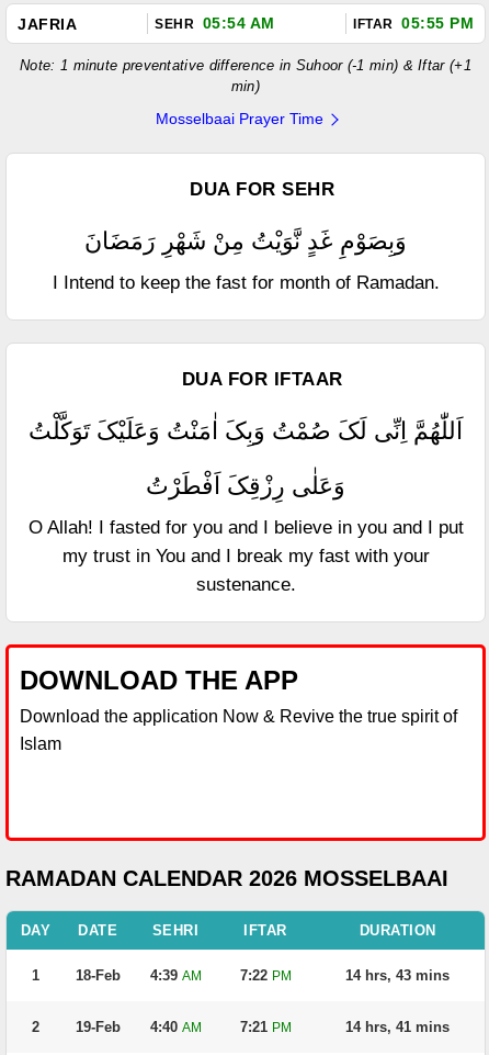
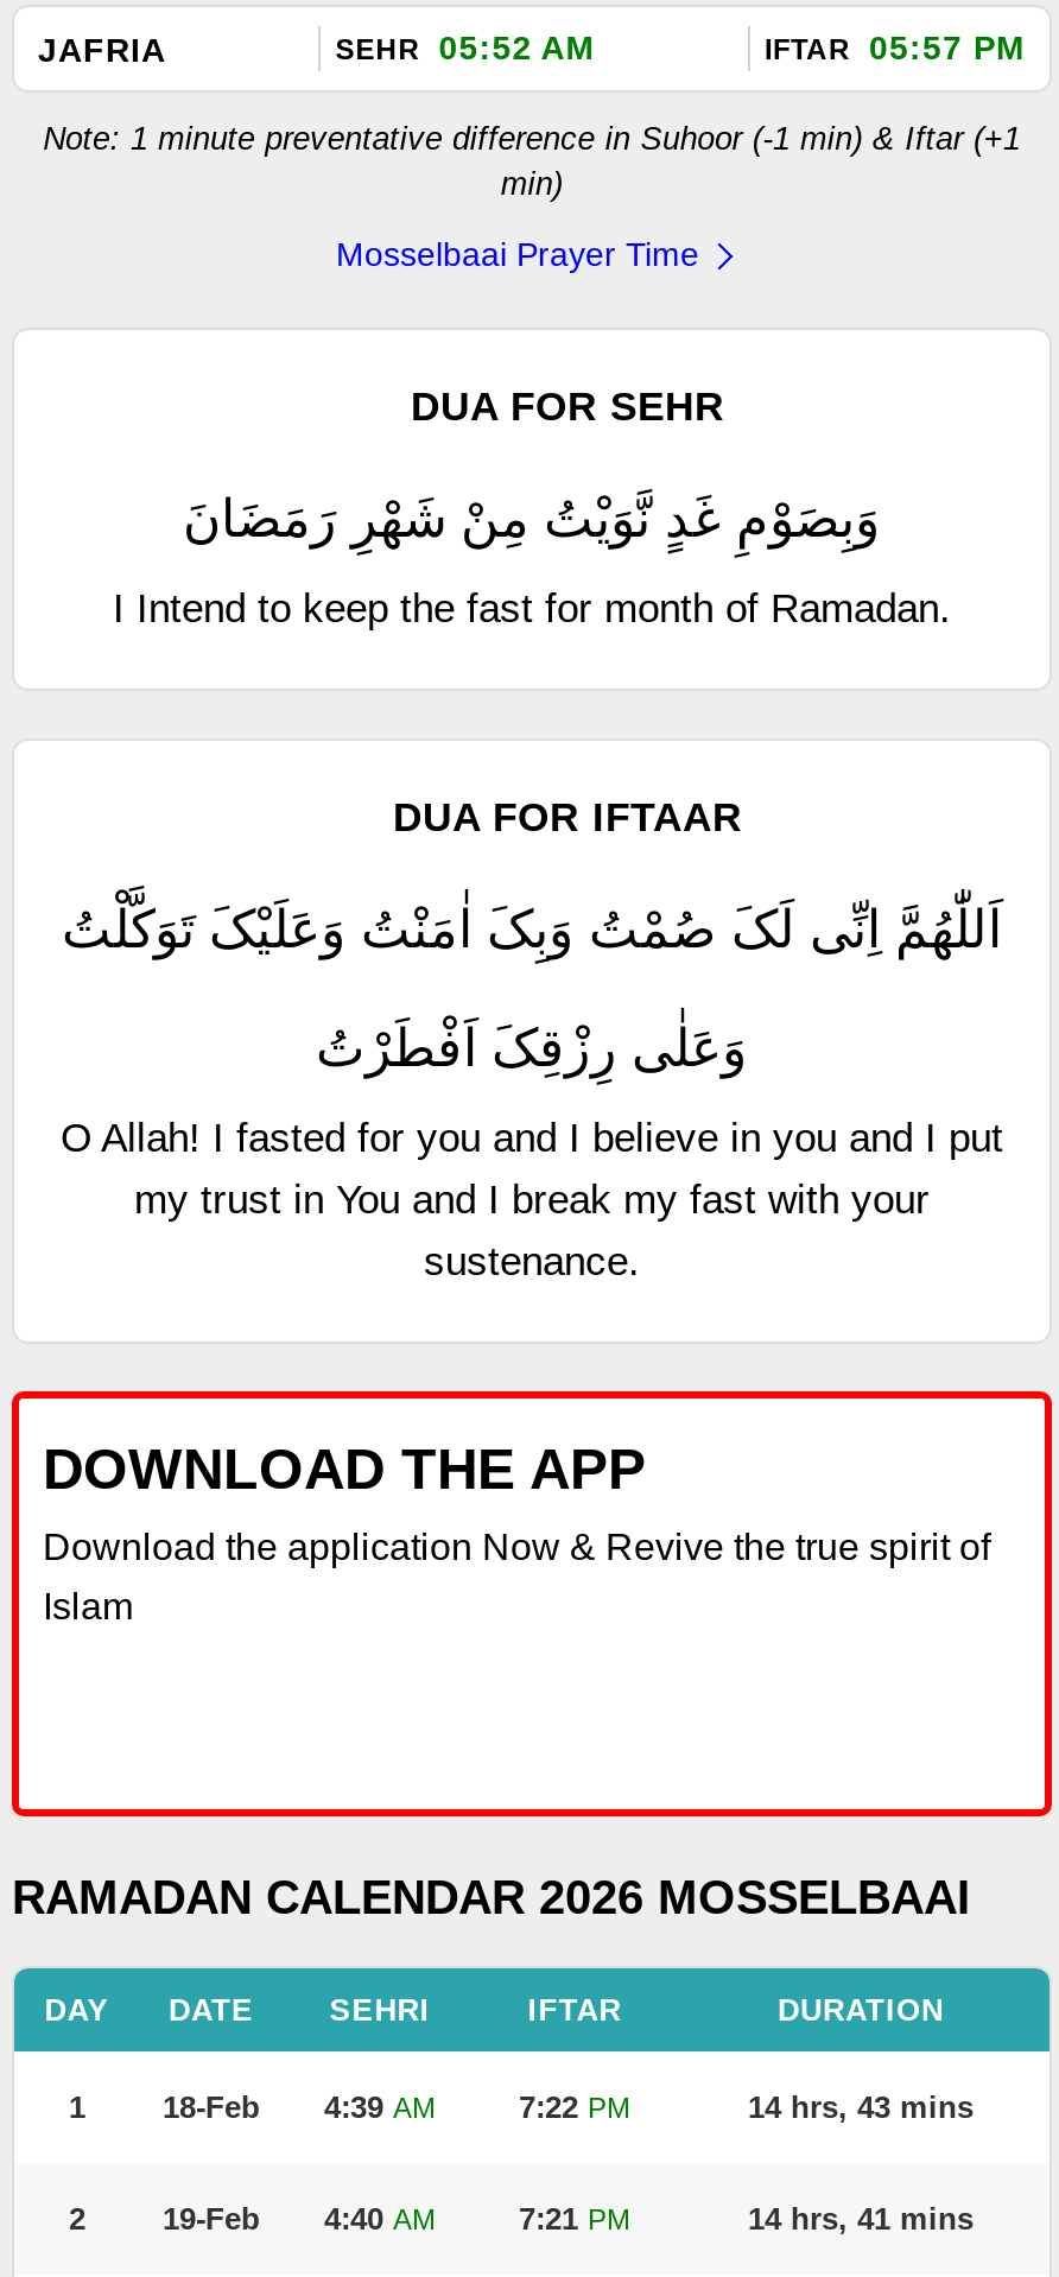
[155,14,275,32] SEHR 05:54 AM -> [335,28,596,66] SEHR 05:52 AM
[353,14,474,32] IFTAR 05:55 PM -> [765,28,1026,66] IFTAR 05:57 PM

